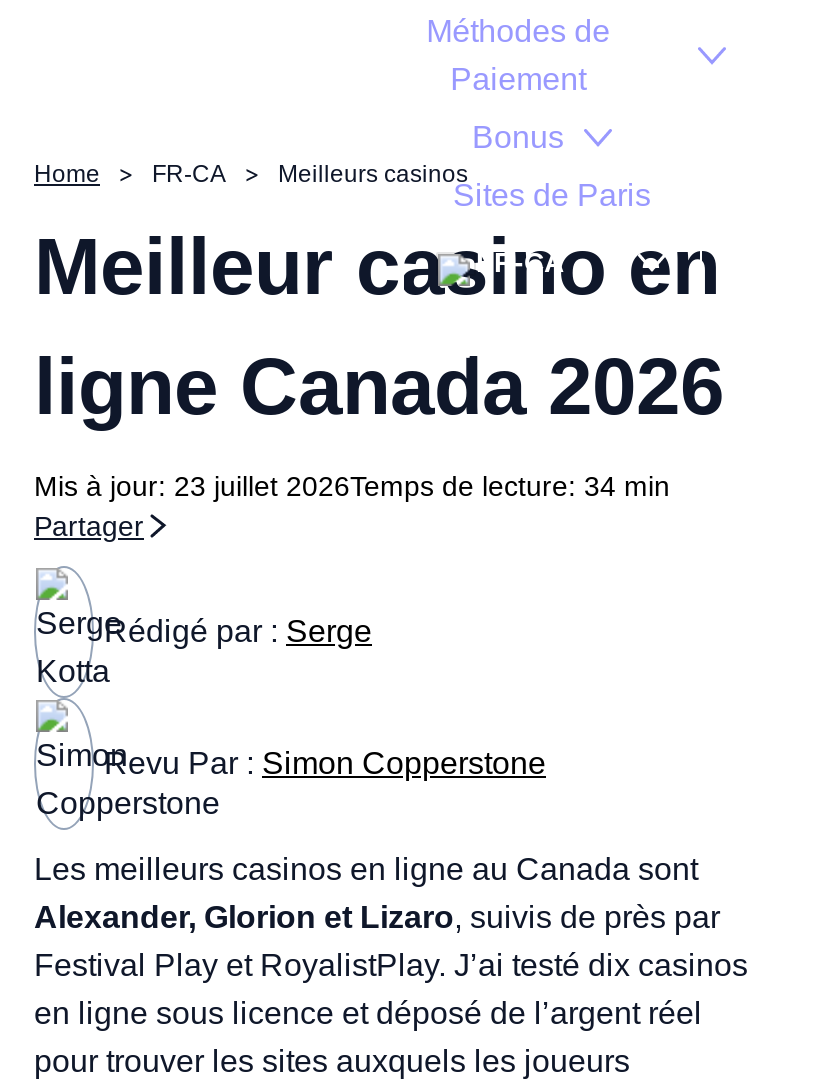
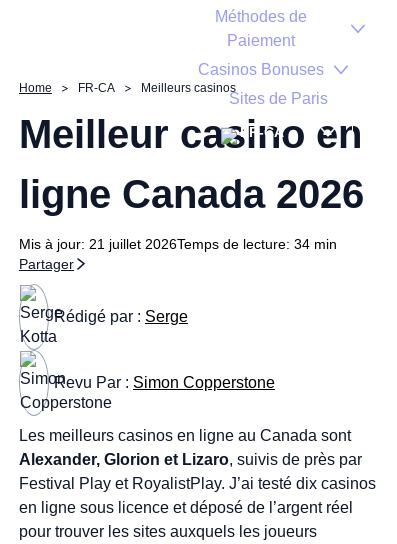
[472,120,564,154] Bonus -> [198,61,324,78] Casinos Bonuses
[34,470,670,502] Mis à jour: 23 juillet 2026Temps de lecture: 34 min -> [19,236,337,252] Mis à jour: 21 juillet 2026Temps de lecture: 34 min

